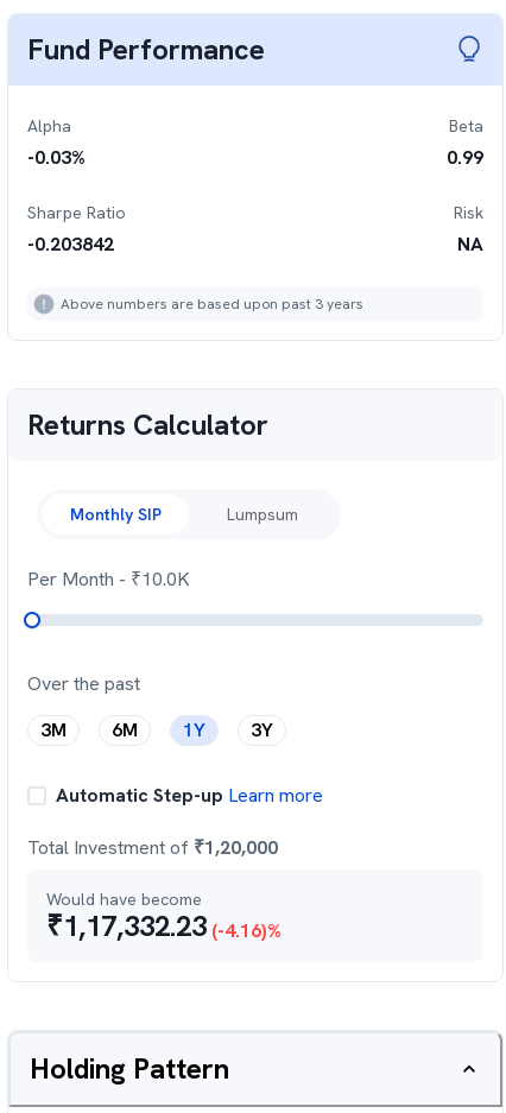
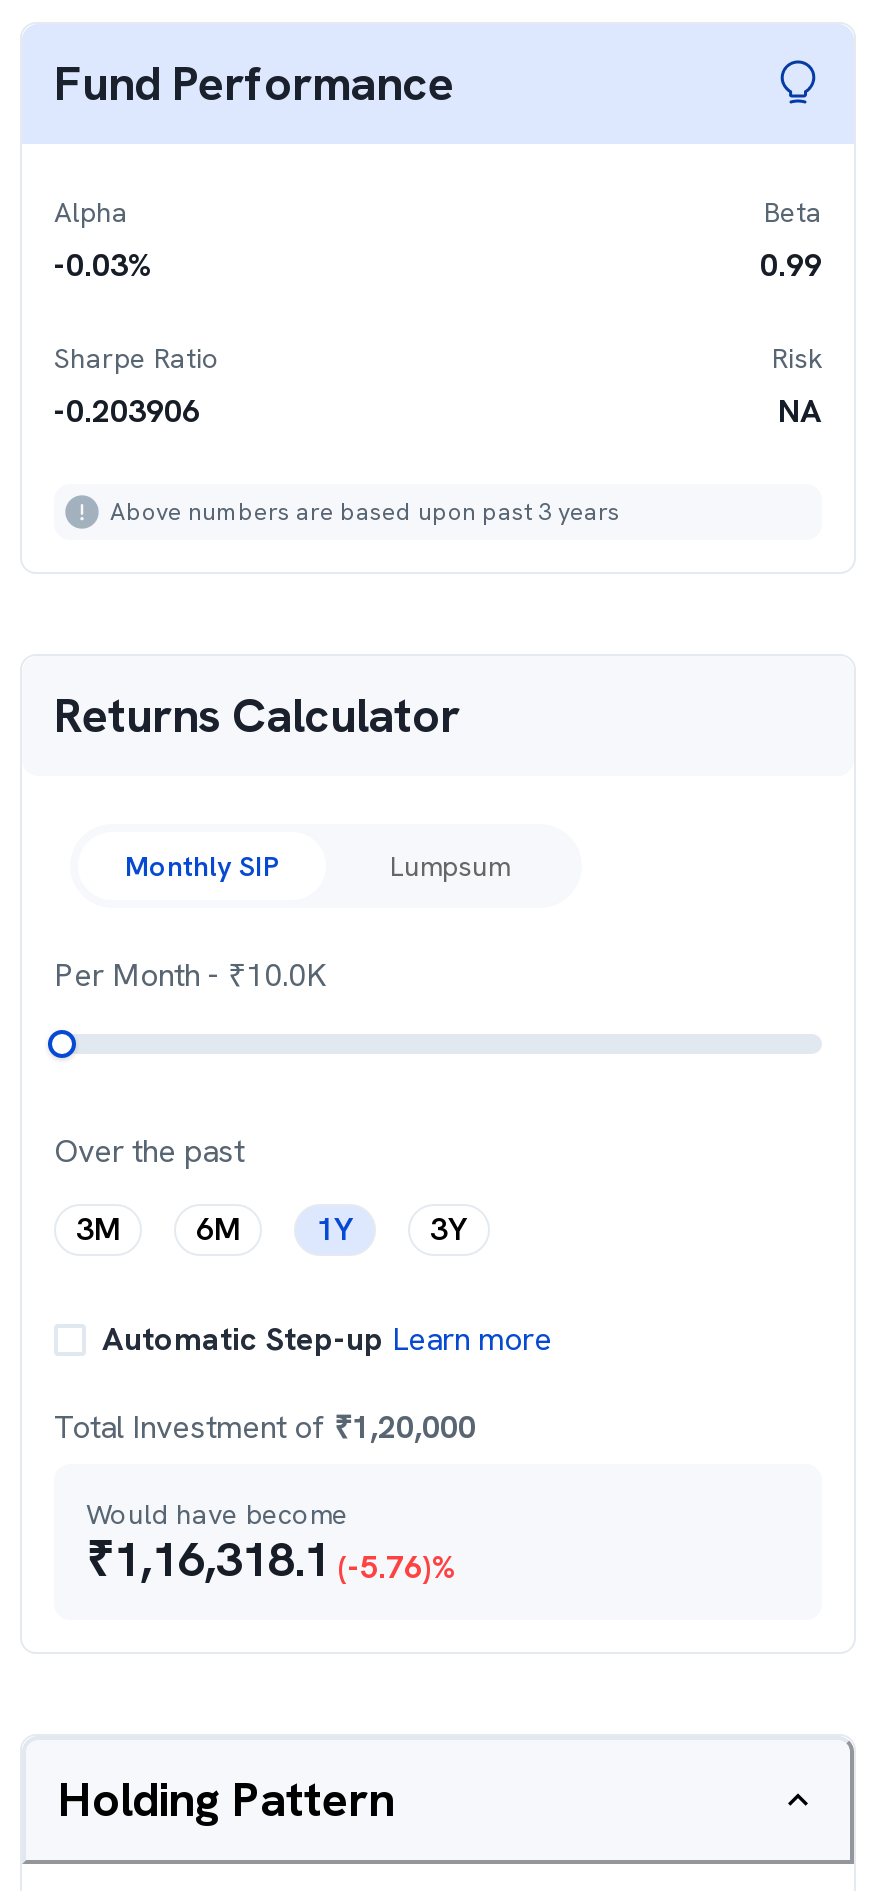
[27,232,114,257] -0.203842 -> [54,390,200,432] -0.203906
[46,908,282,944] ₹1,17,332.23 (-4.16)% -> [86,1528,456,1590] ₹1,16,318.1 (-5.76)%

